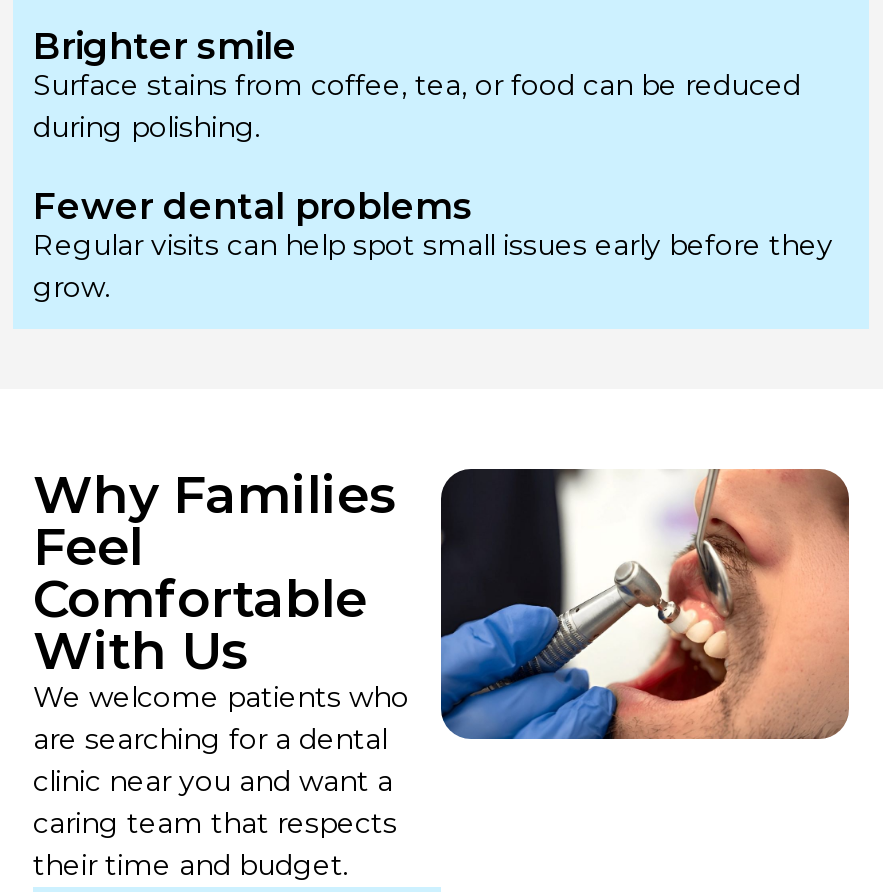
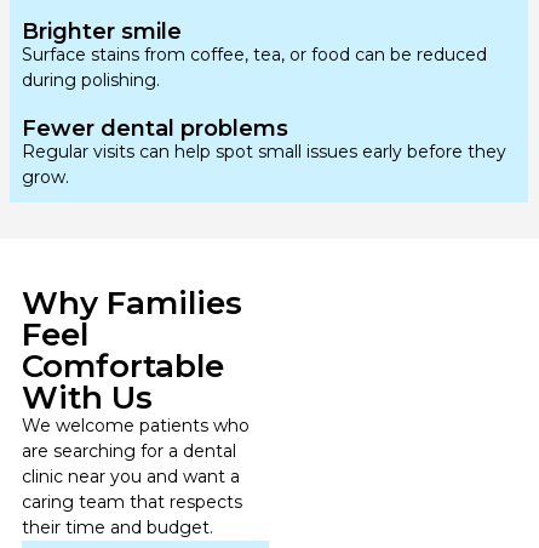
[439,467,851,741] [image] -> none

